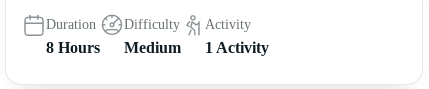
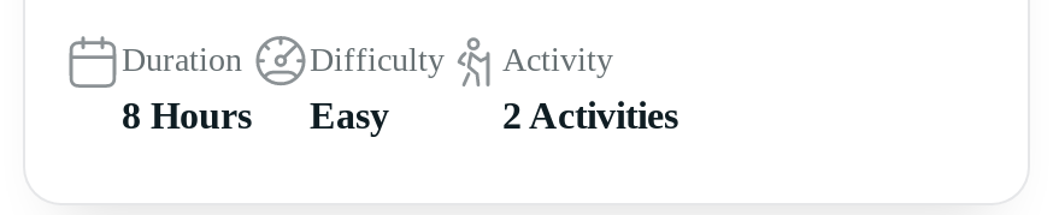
[124,39,181,56] Medium -> [310,95,389,136] Easy
[205,39,269,56] 1 Activity -> [502,95,678,136] 2 Activities

